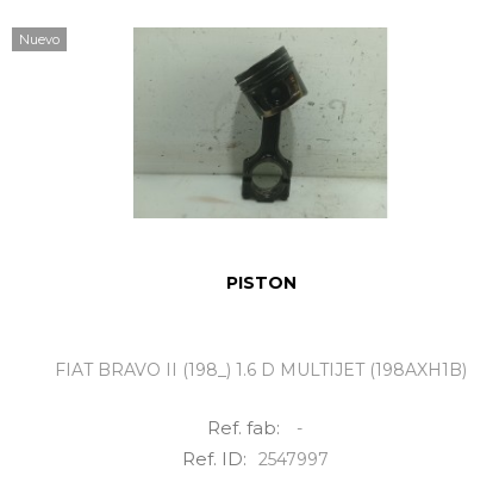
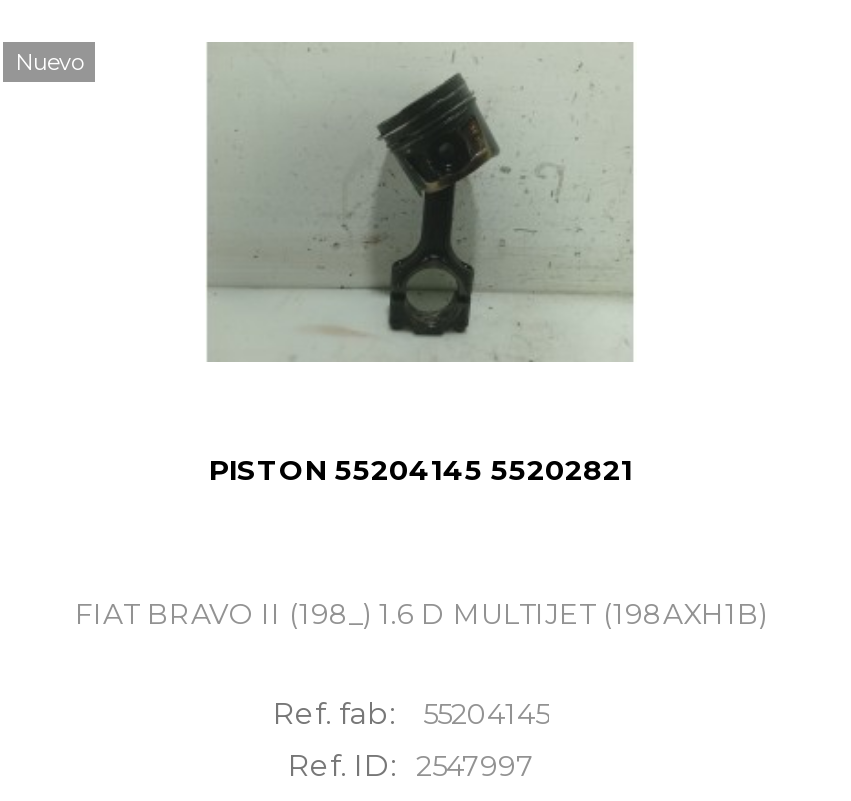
[226,272,296,294] PISTON -> [209,452,633,488] PISTON 55204145 55202821
[207,417,302,440] Ref. fab: - -> [273,694,549,732] Ref. fab: 55204145

